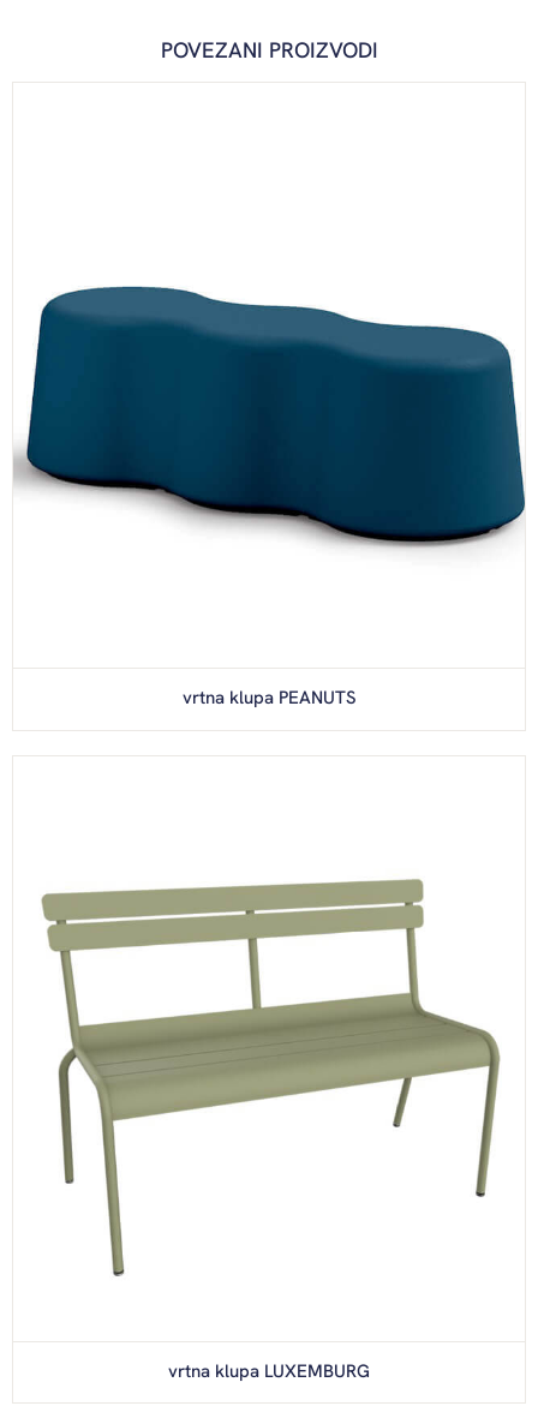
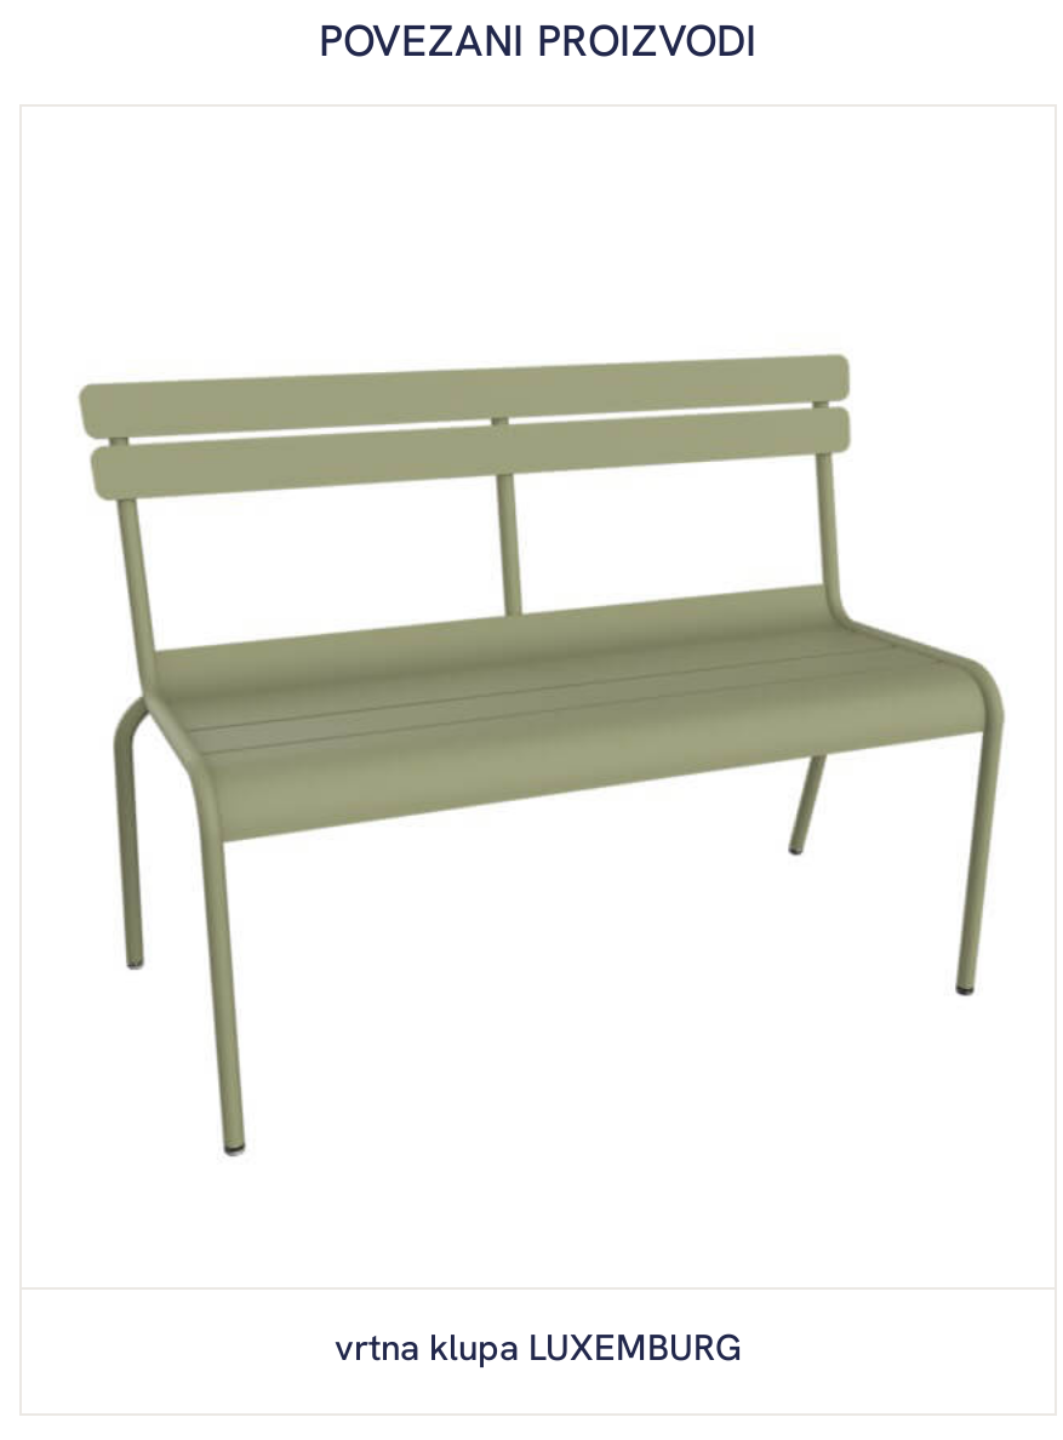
[13,286,526,550] [image] -> none
[182,685,356,709] vrtna klupa PEANUTS -> none

